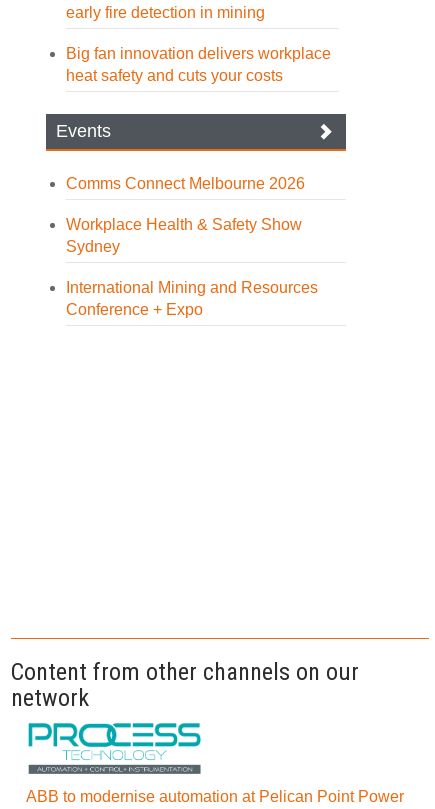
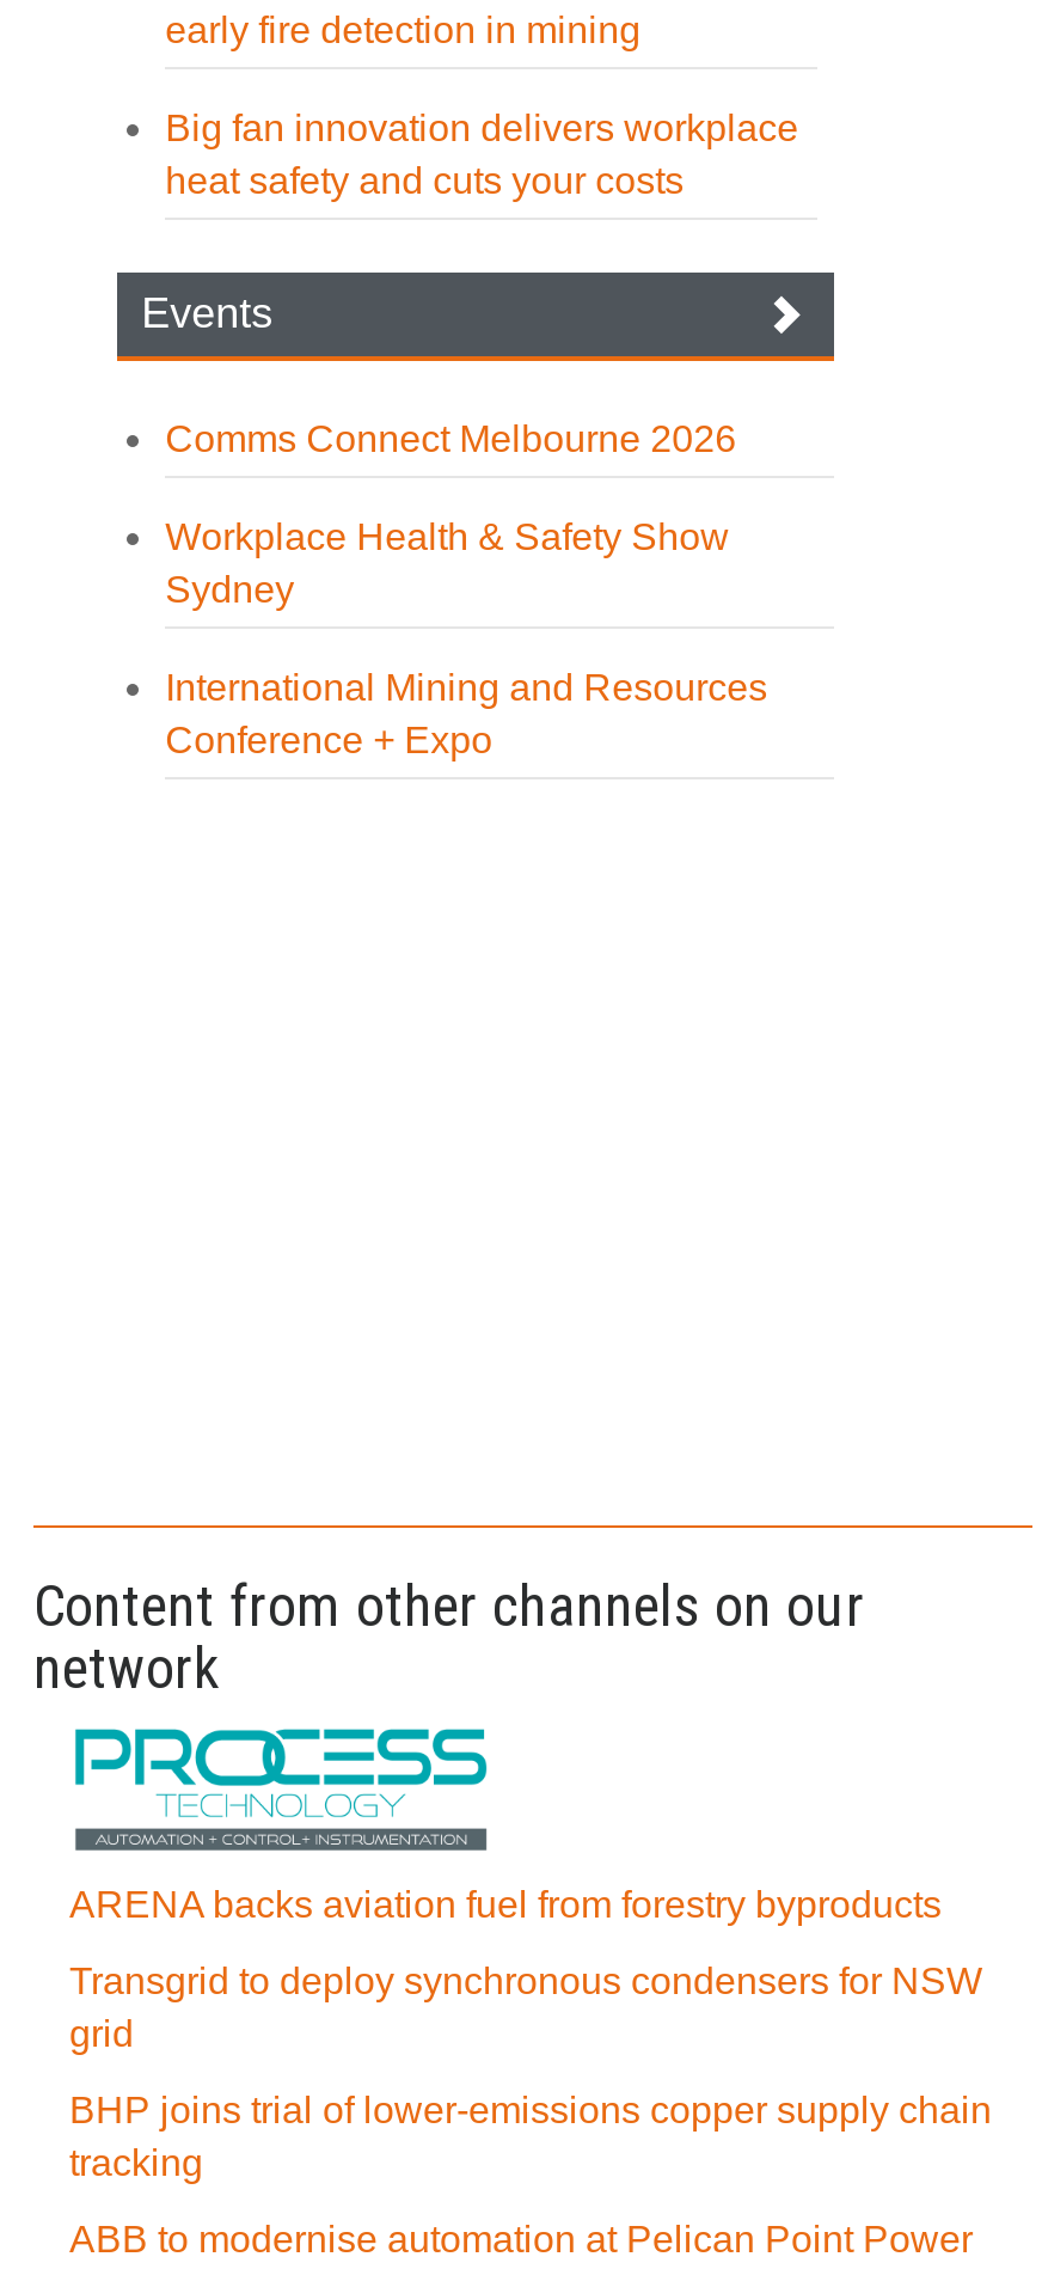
none -> [69,1884,992,2183] ARENA backs aviation fuel from forestry byproducts | Transgrid to deploy synchronous condensers for NSW | grid | BHP joins trial of lower‍-‍emissions copper supply chain | tracking

